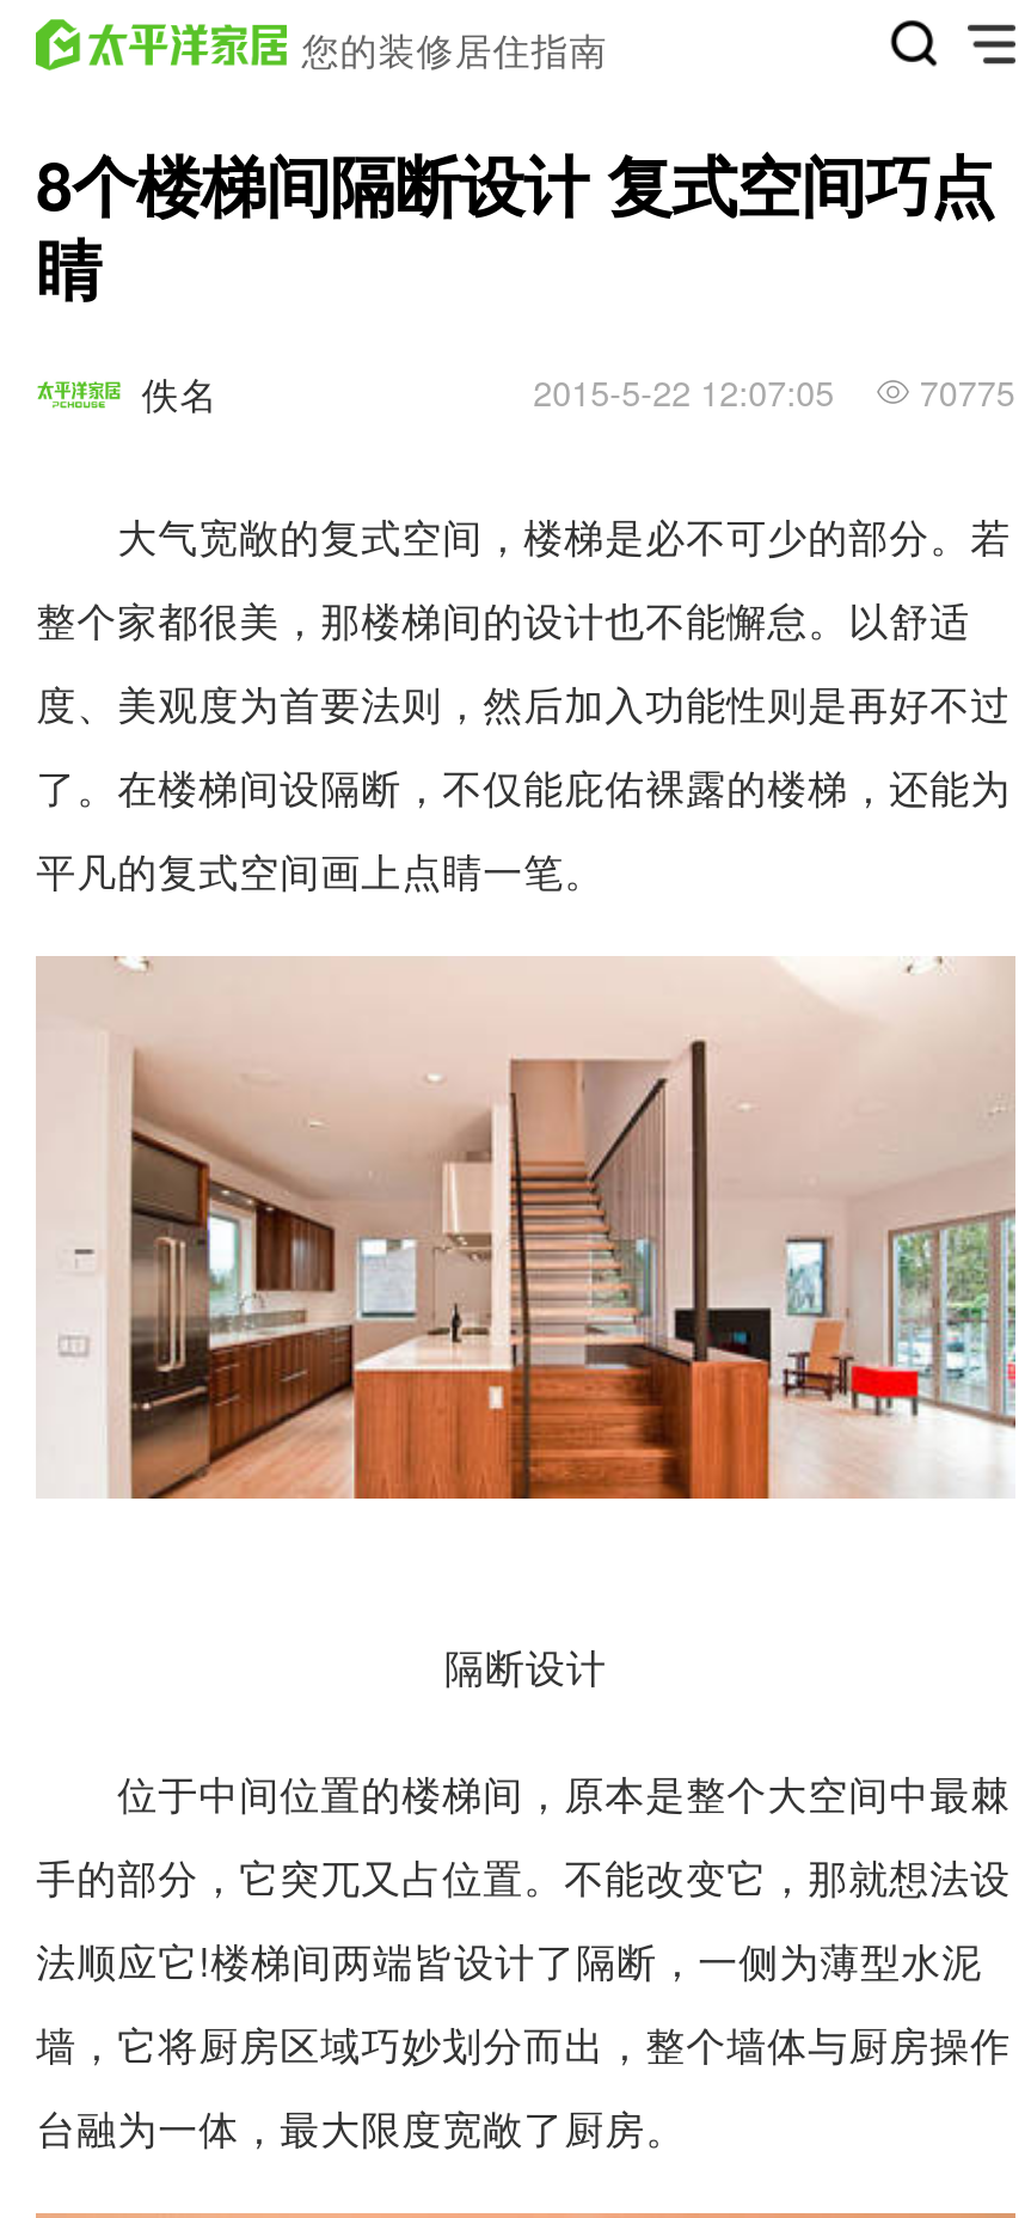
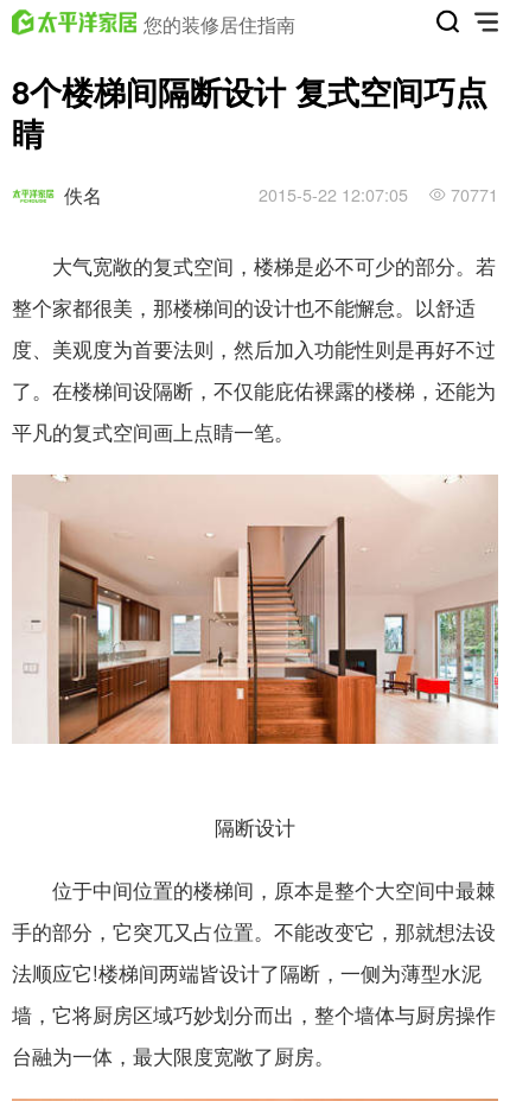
[533,368,1015,416] 2015-5-22 12:07:05 70775 -> [259,183,498,206] 2015-5-22 12:07:05 70771

